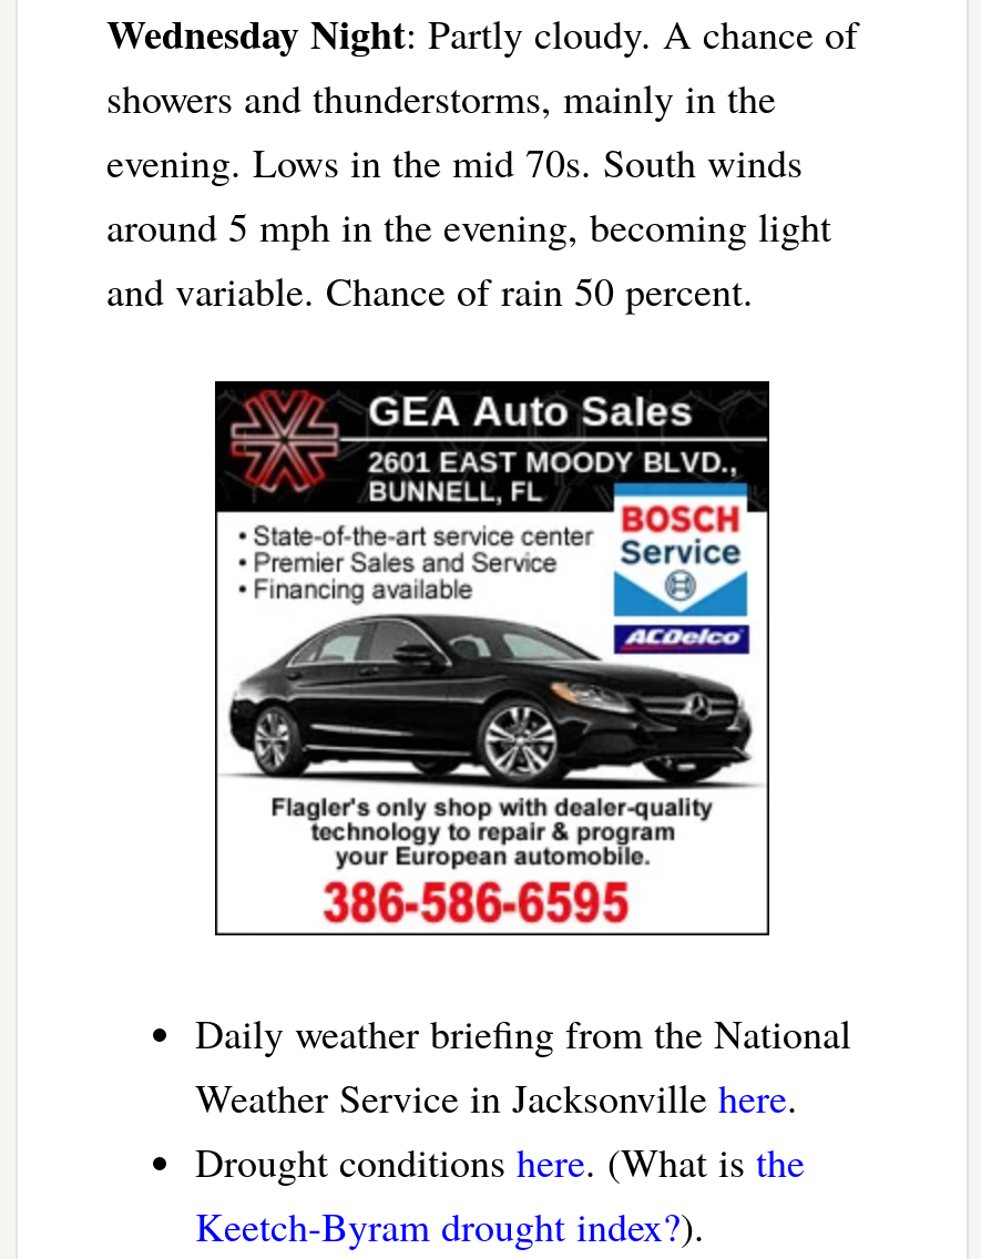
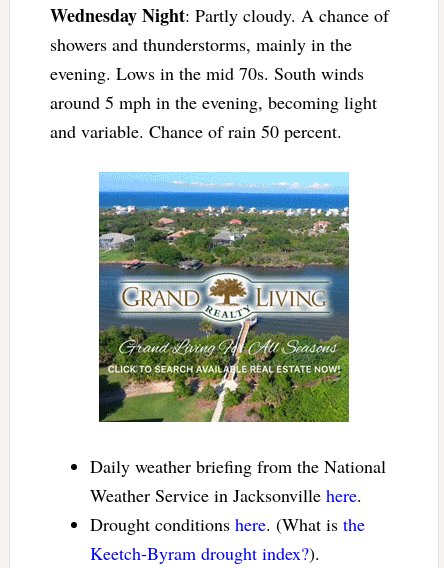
[213,379,771,938] [image] -> [98,172,350,423] [image]

